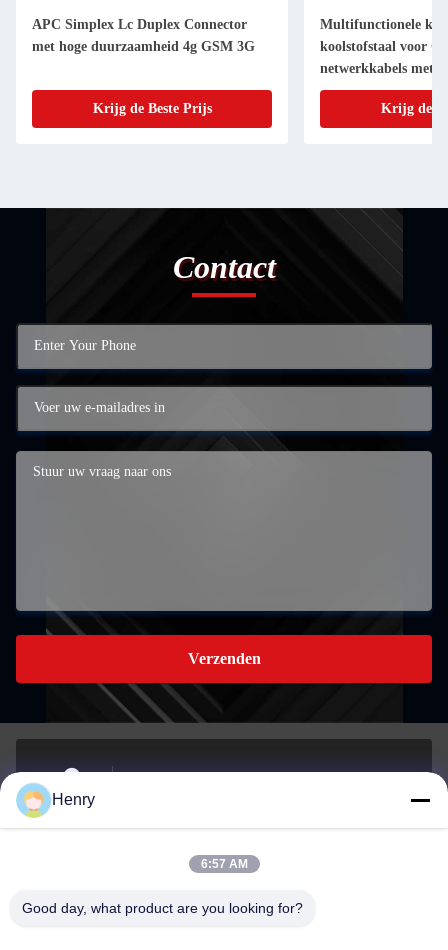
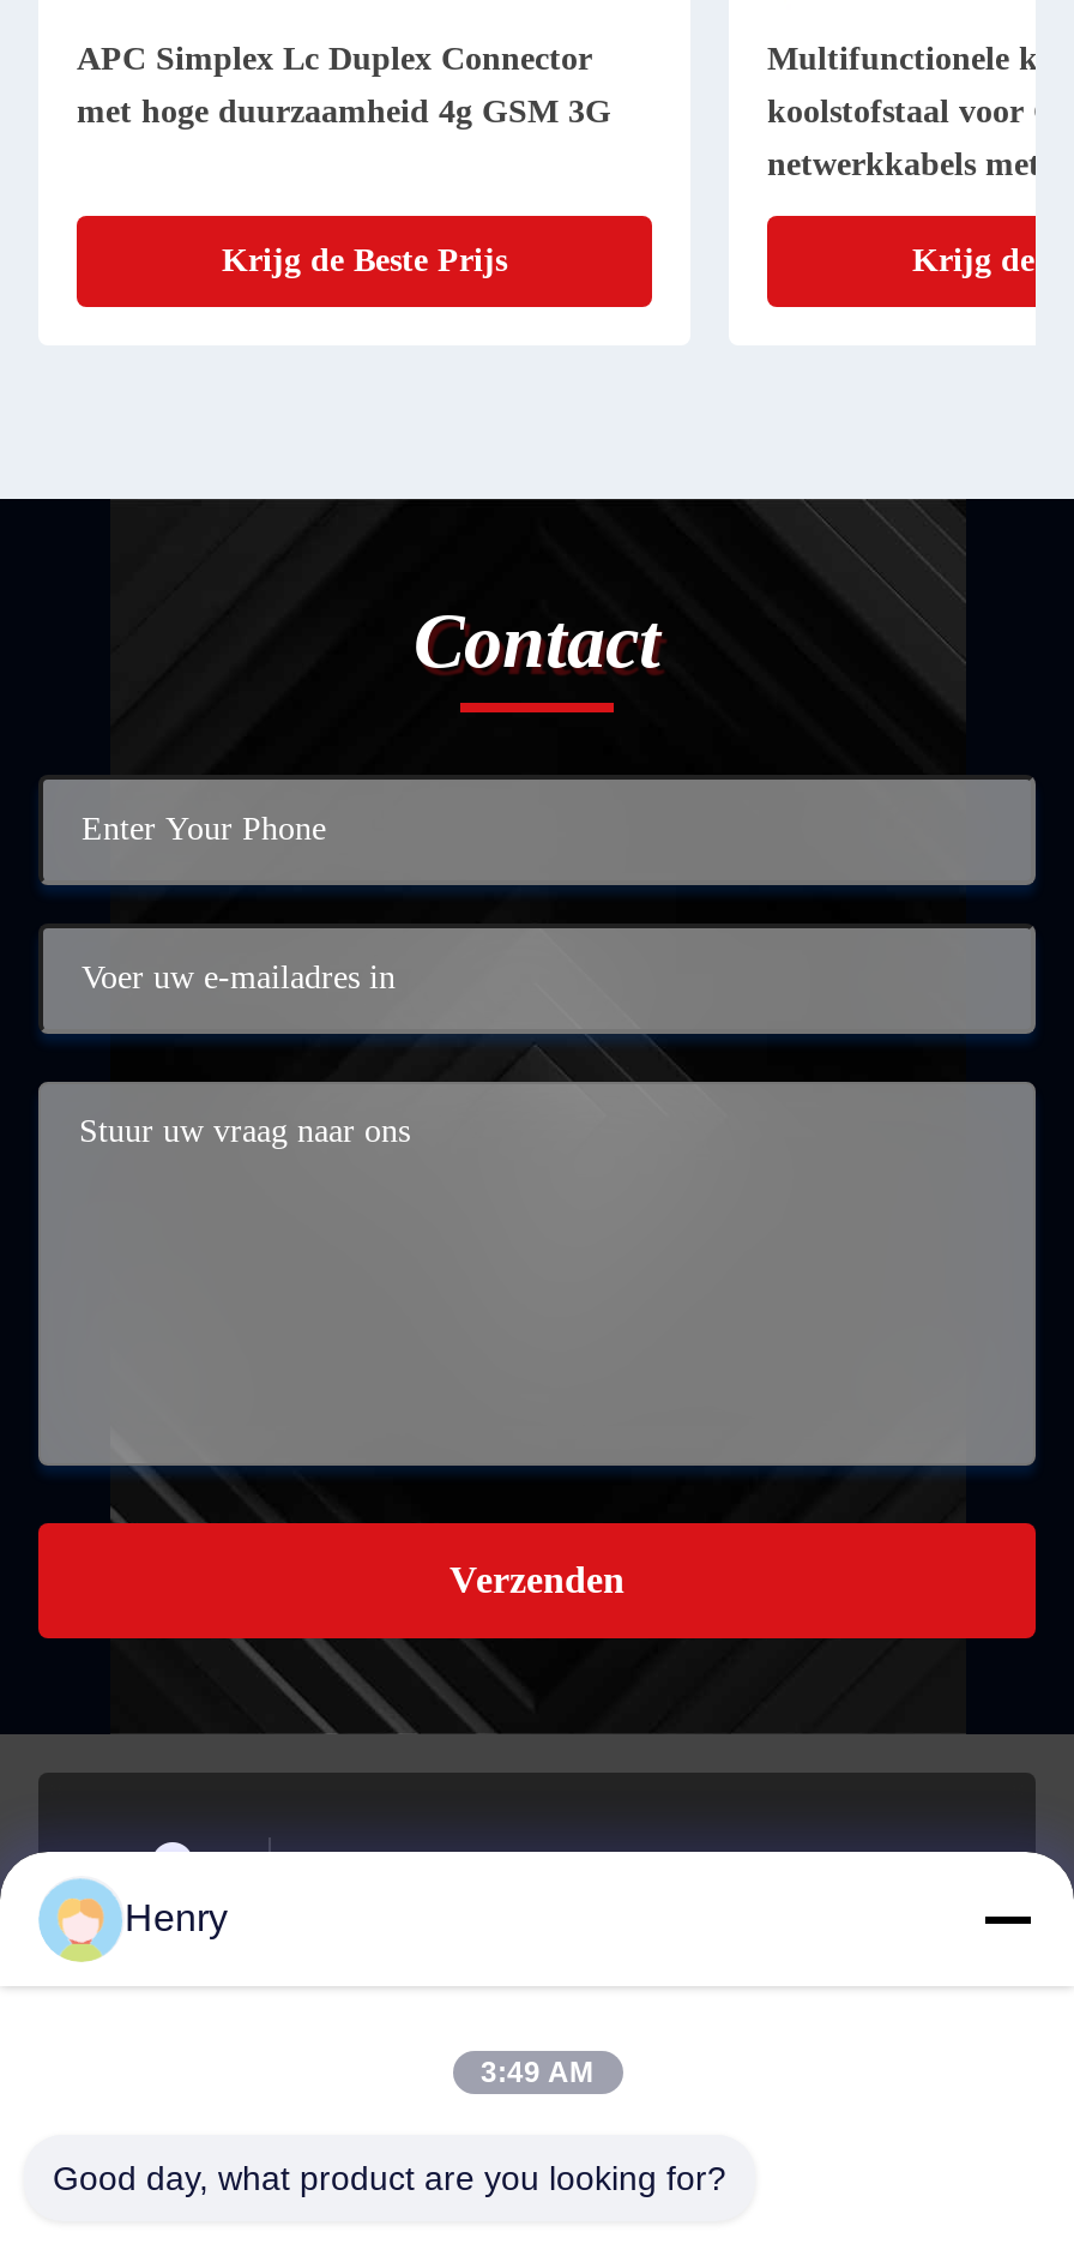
[200,857,247,871] 6:57 AM -> [481,2056,593,2089] 3:49 AM

